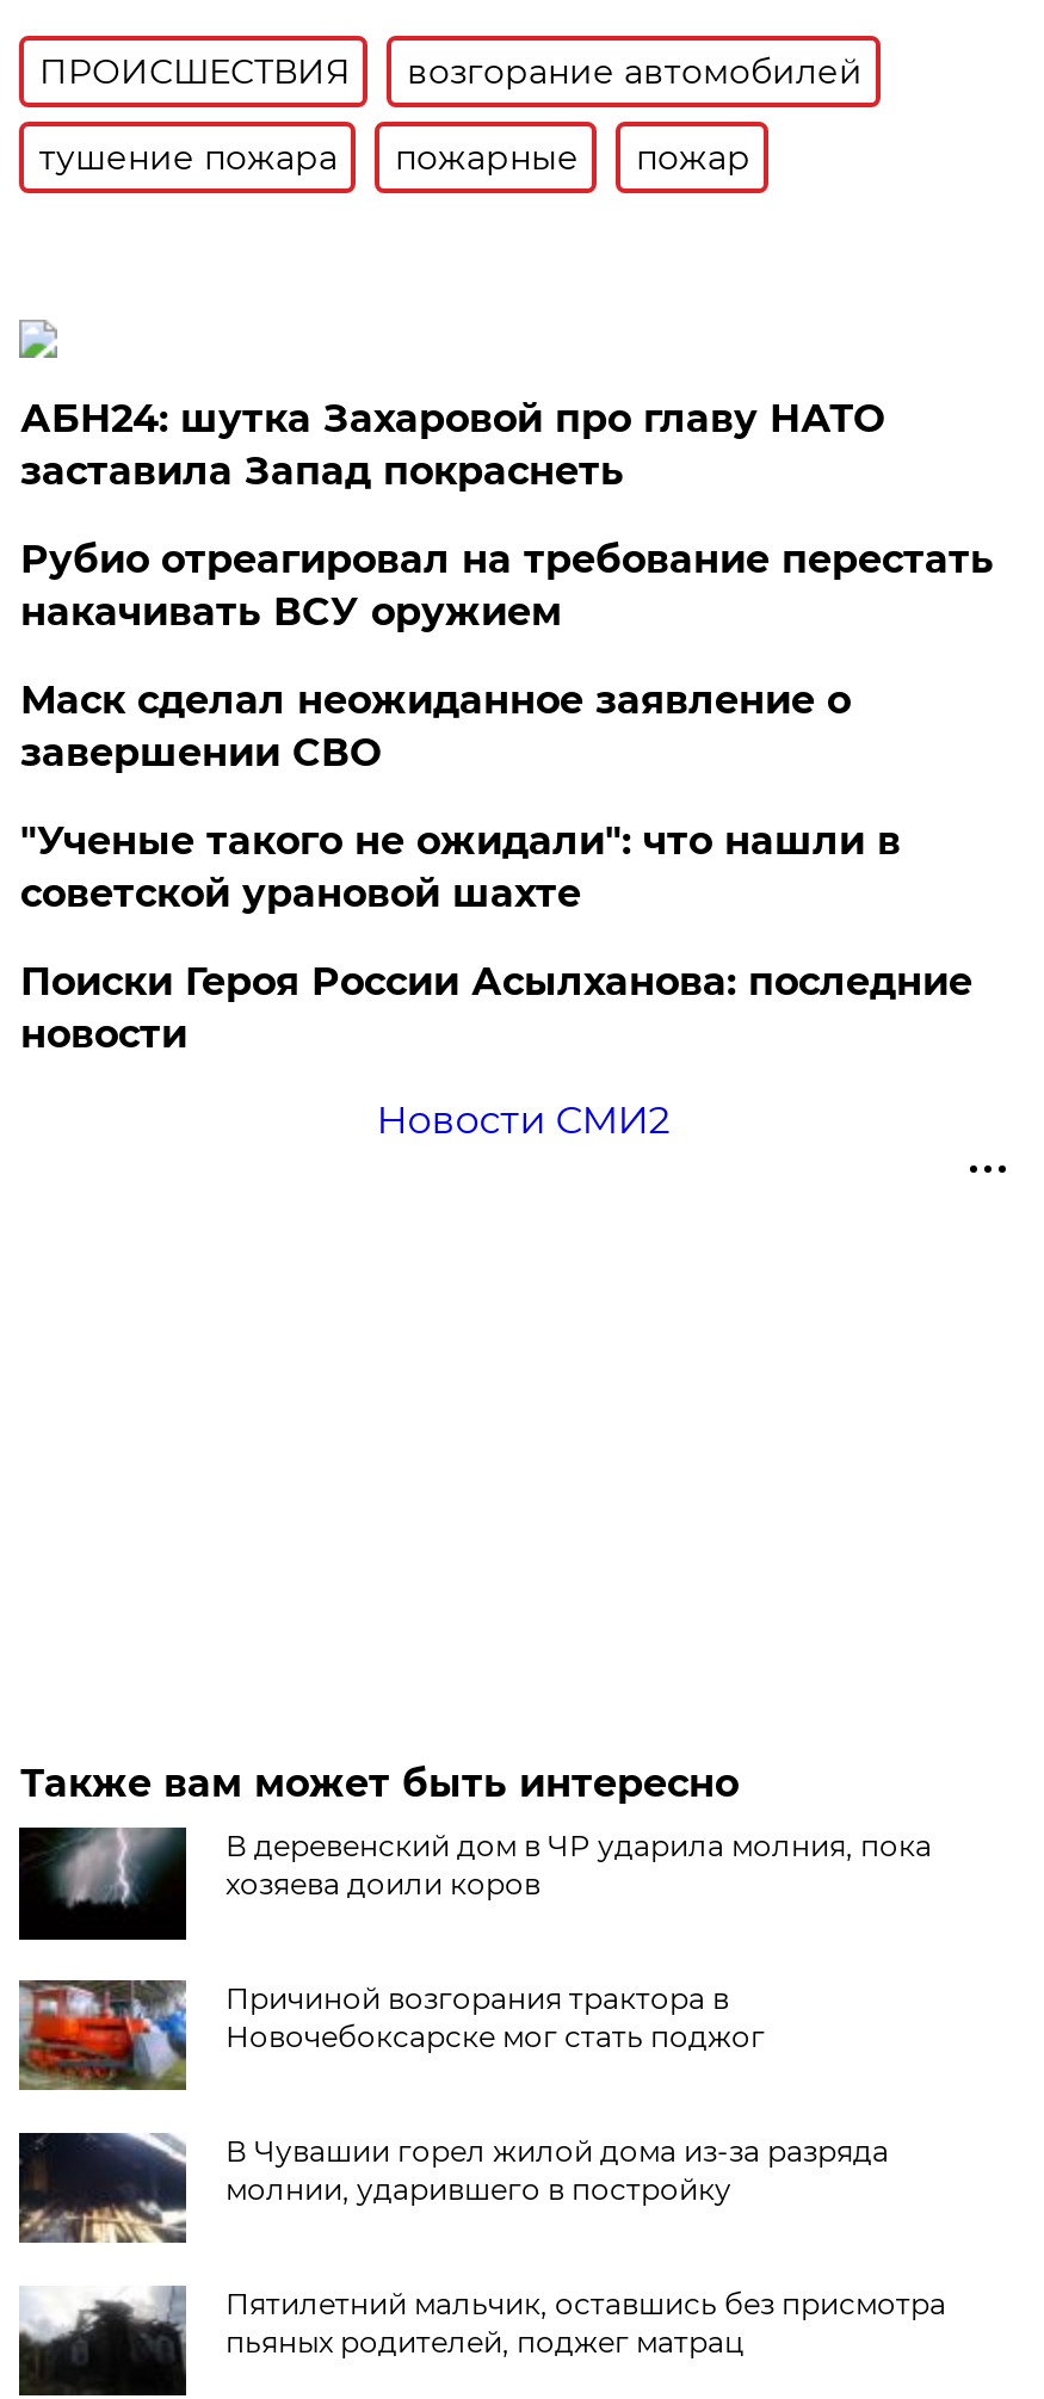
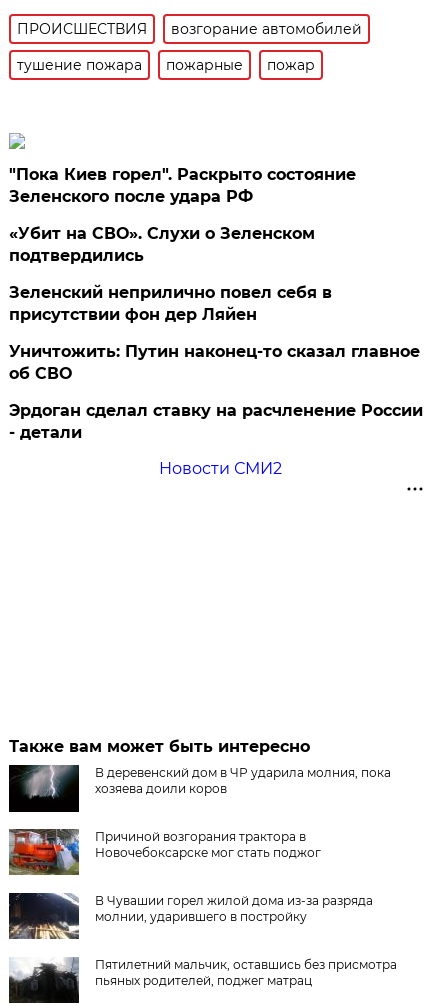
[20,396,884,494] АБН24: шутка Захаровой про главу НАТО | заставила Запад покраснеть -> [9,165,356,206] "Пока Киев горел". Раскрыто состояние | Зеленского после удара РФ
[20,537,994,634] Рубио отреагировал на требование перестать | накачивать ВСУ оружием -> [9,224,315,265] «Убит на СВО». Слухи о Зеленском | подтвердились
[20,677,850,775] Маск сделал неожиданное заявление о | завершении СВО -> [9,283,332,324] Зеленский неприлично повел cебя в | присутствии фон дер Ляйен
[20,818,901,916] "Ученые такого не ожидали": что нашли в | советской урановой шахте -> [9,342,420,383] Уничтожить: Путин наконец-то сказал главное | об СВО
[20,959,972,1057] Поиски Героя России Асылханова: последние | новости -> [9,401,423,442] Эрдоган сделал ставку на расчленение России | - детали

